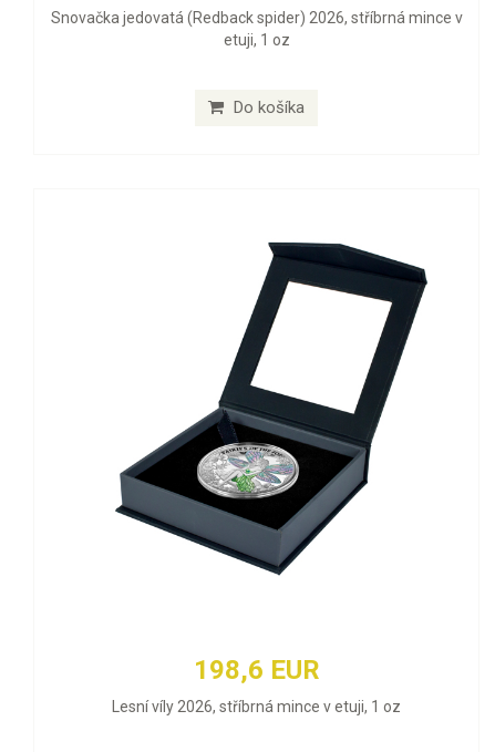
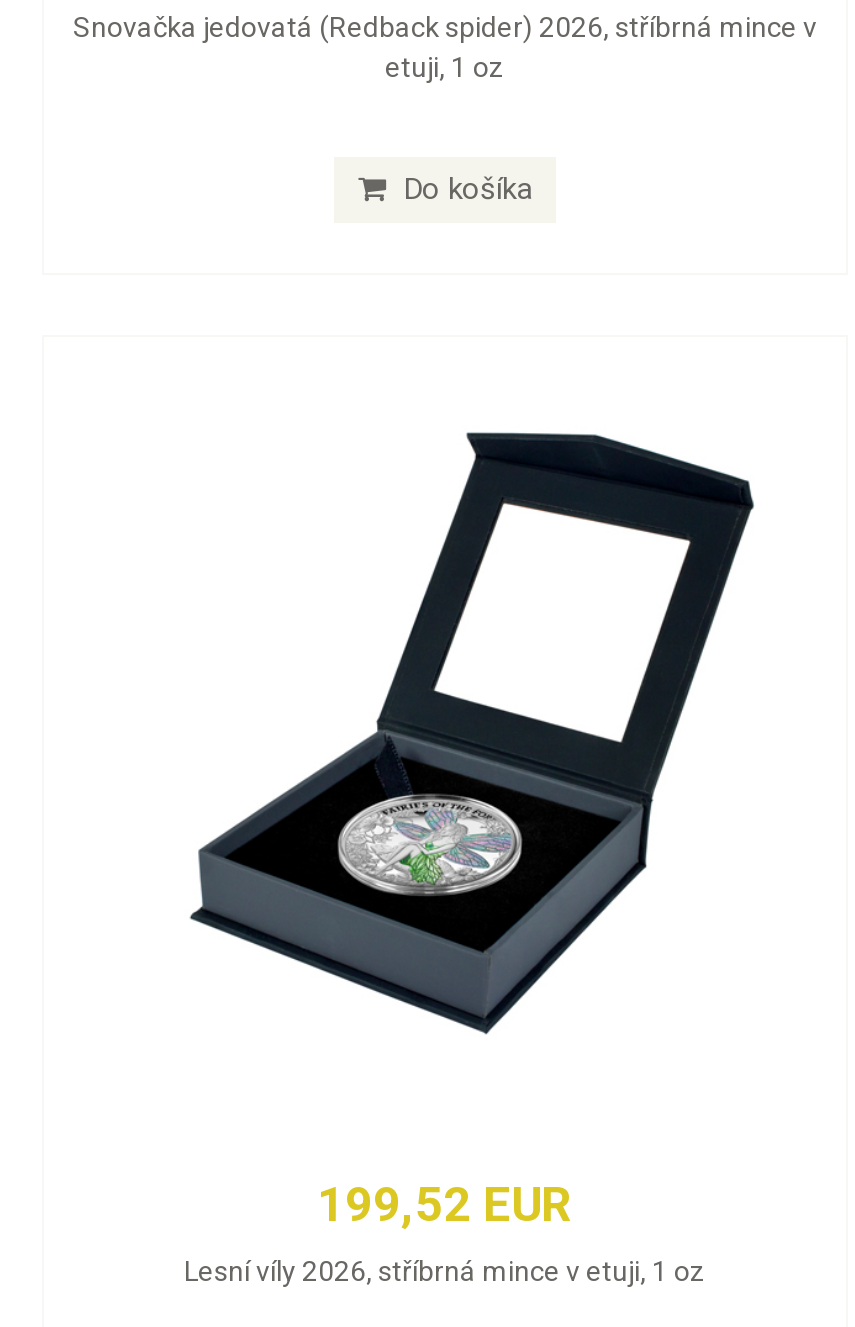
[193,655,319,686] 198,6 EUR -> [317,1178,573,1234] 199,52 EUR

